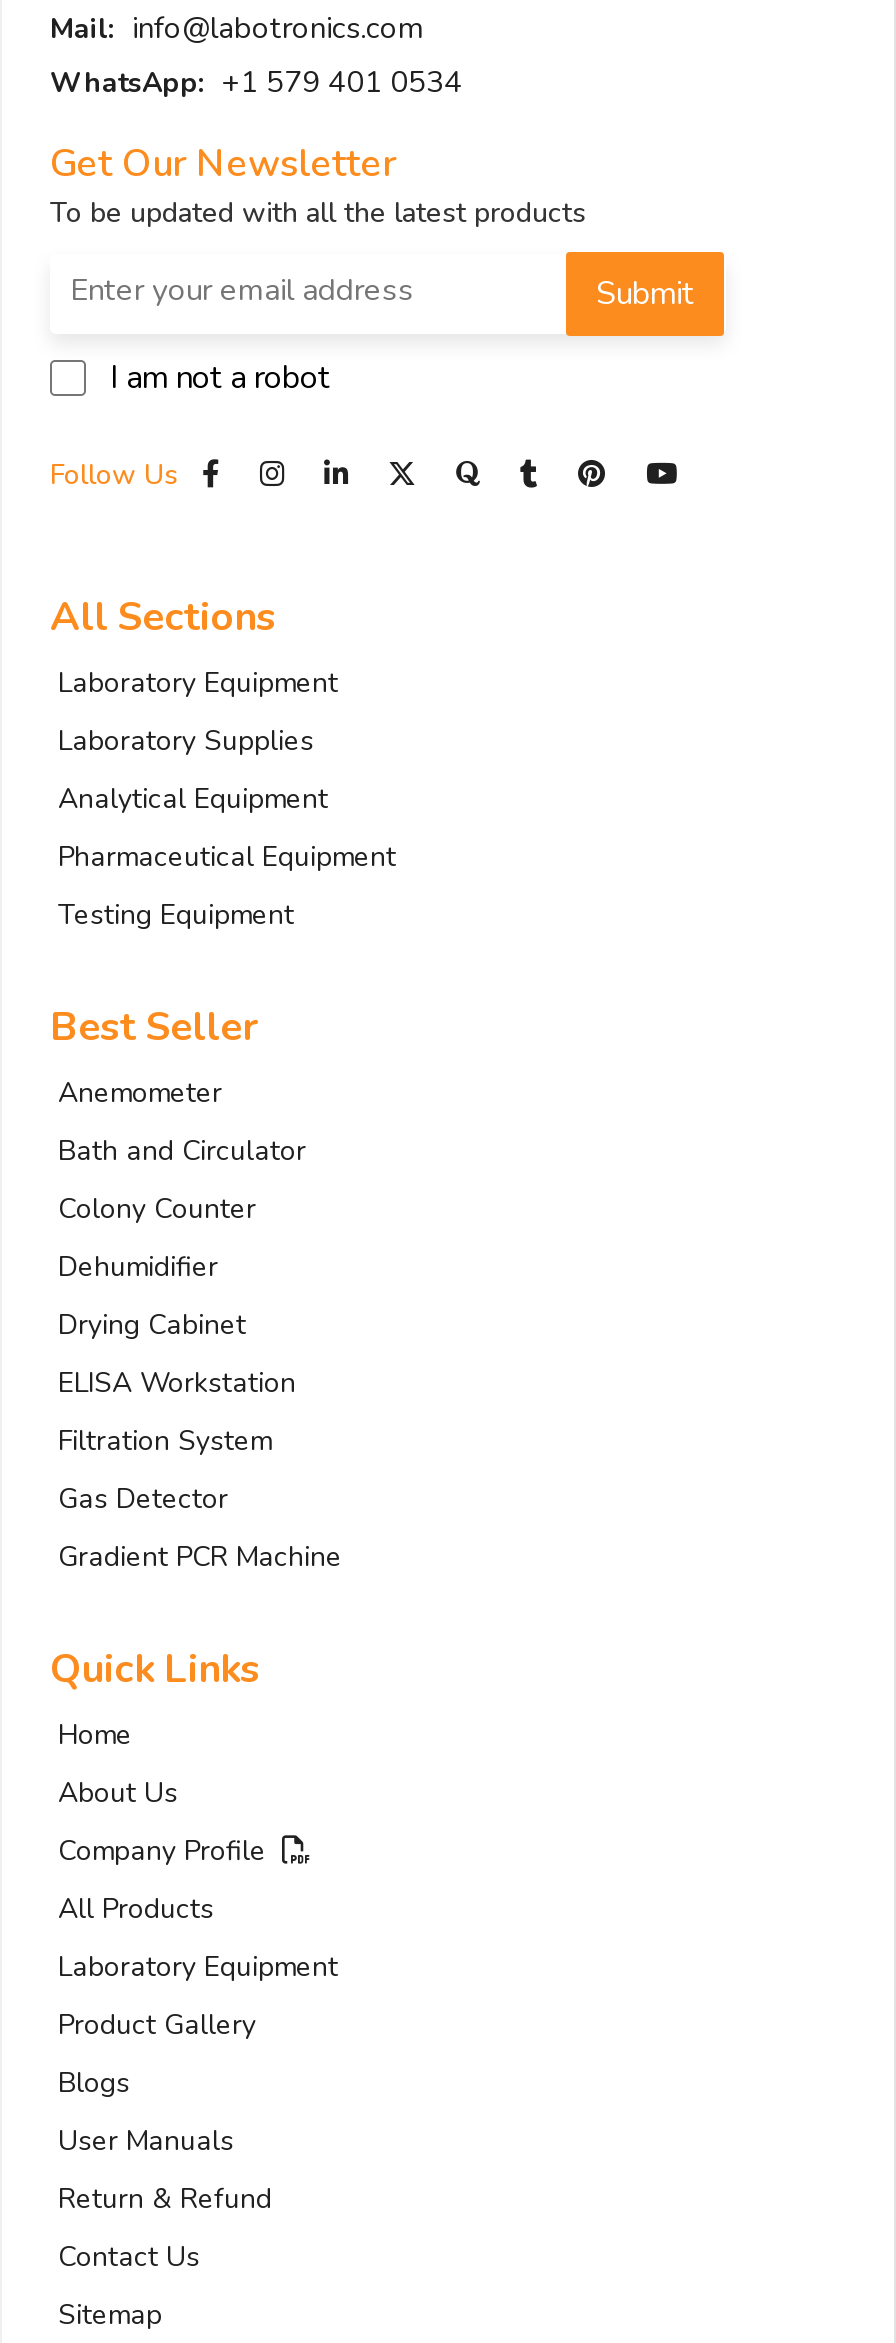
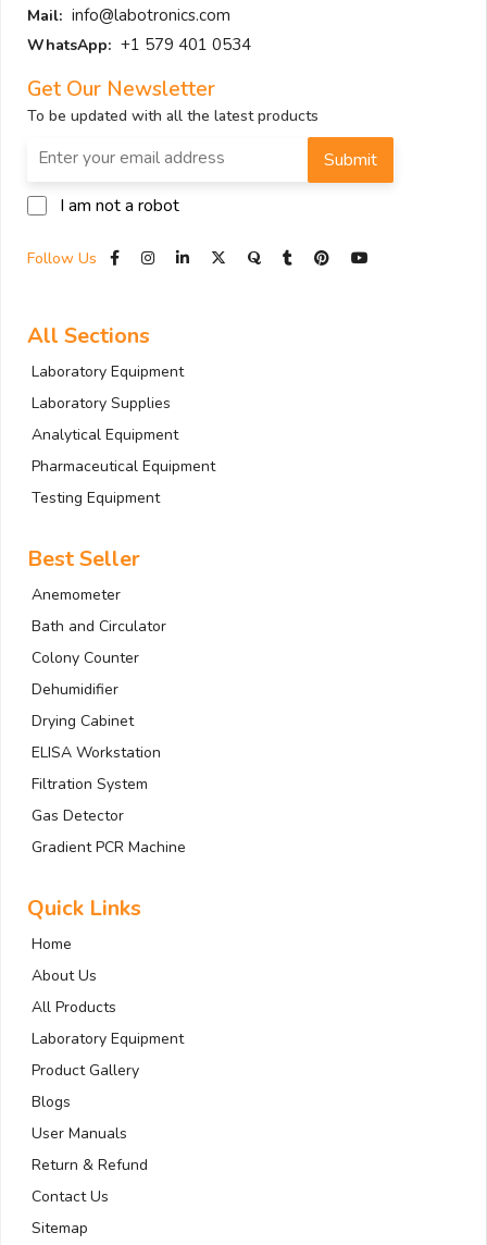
[58,1832,282,1870] Company Profile -> none

